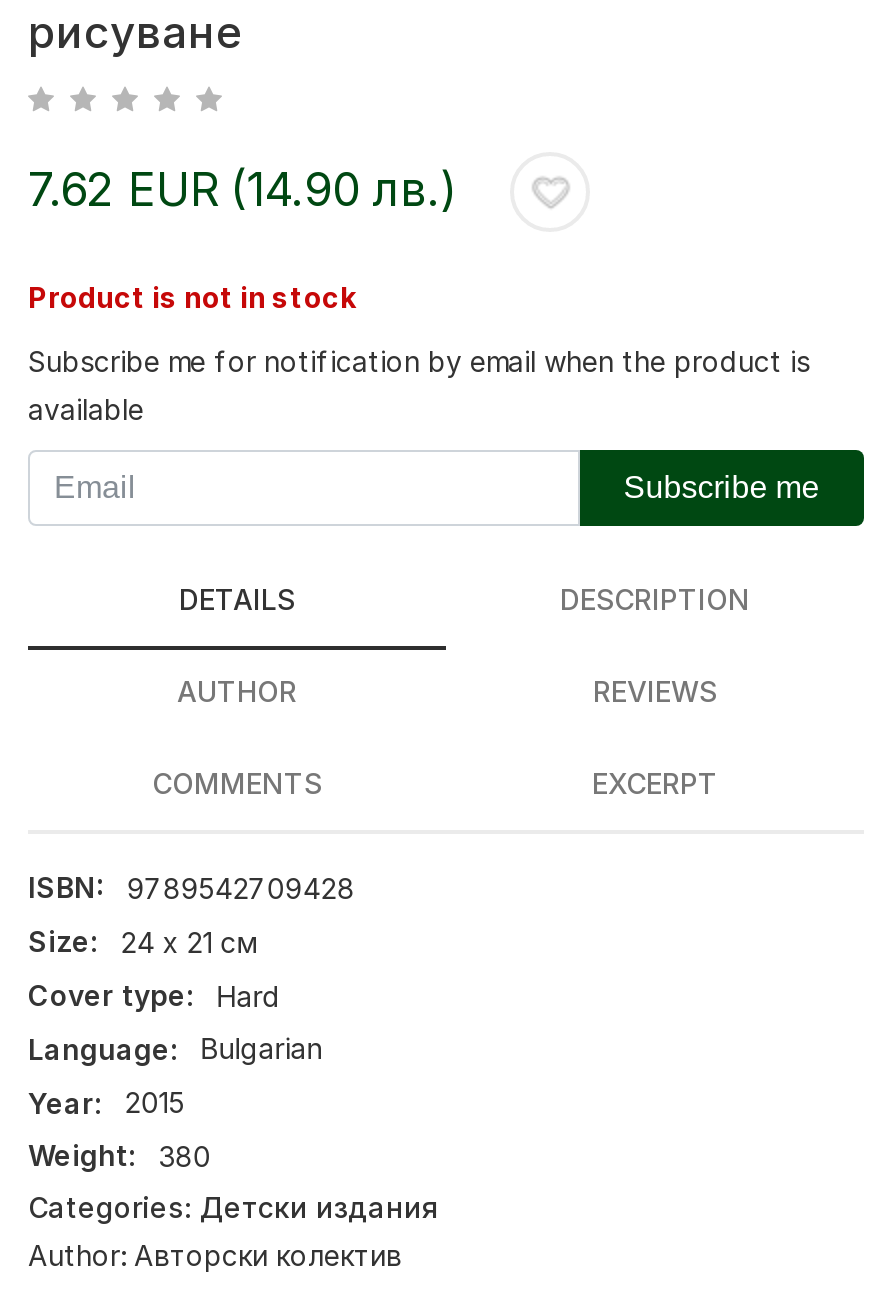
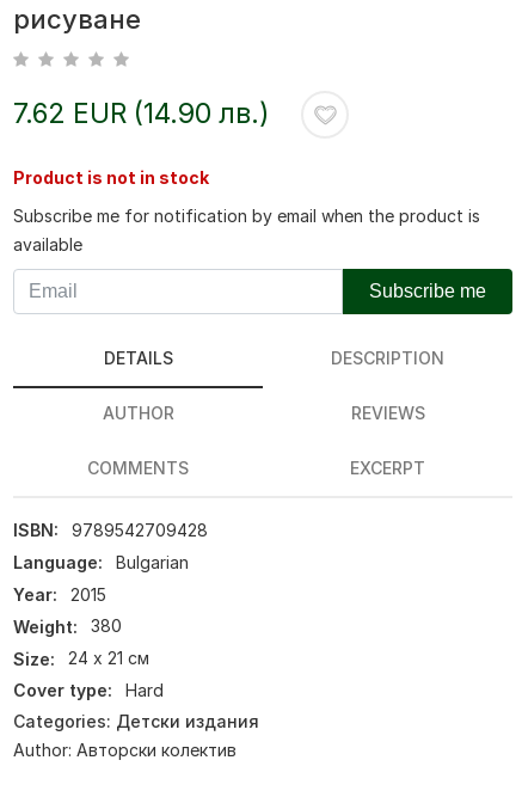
moved [28,924,280,1012] -> [13,648,164,701]: Size: | 24 х 21 см | Cover type: | Hard
moved [28,1031,322,1173] -> [13,552,189,637]: Language: | Bulgarian | Year: | 2015 | Weight: | 380

